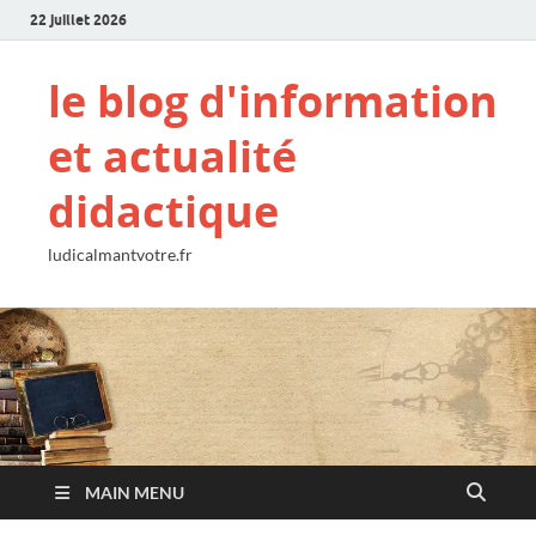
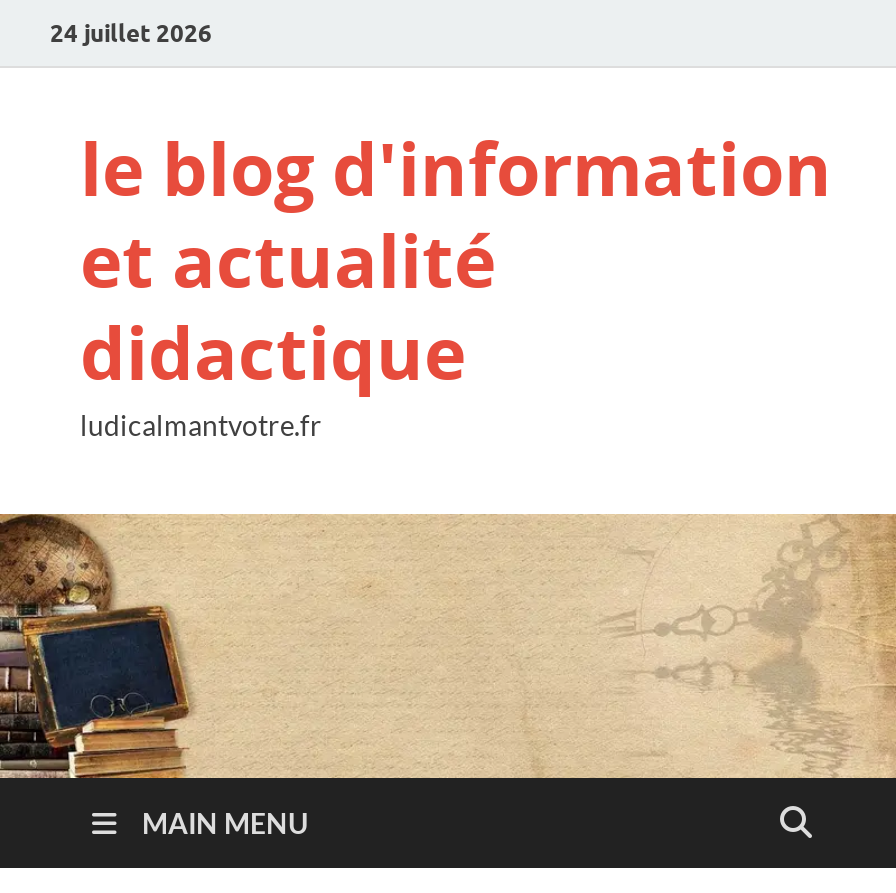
[30,10,127,28] 22 juillet 2026 -> [50,17,212,47] 24 juillet 2026

